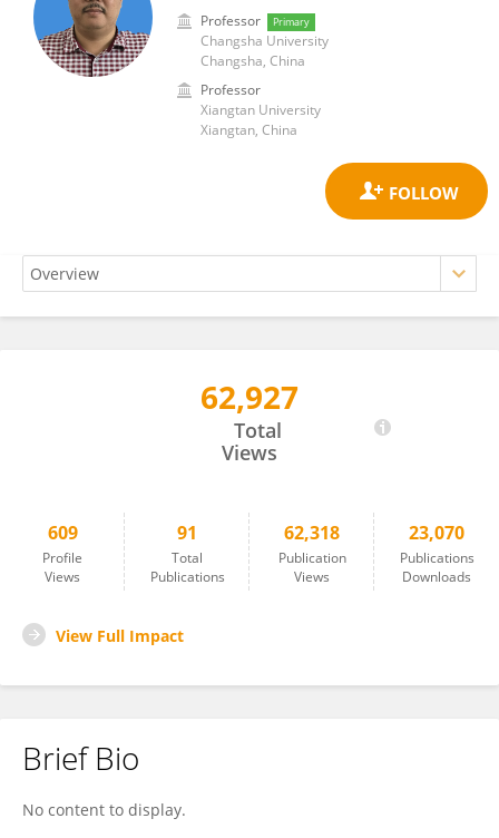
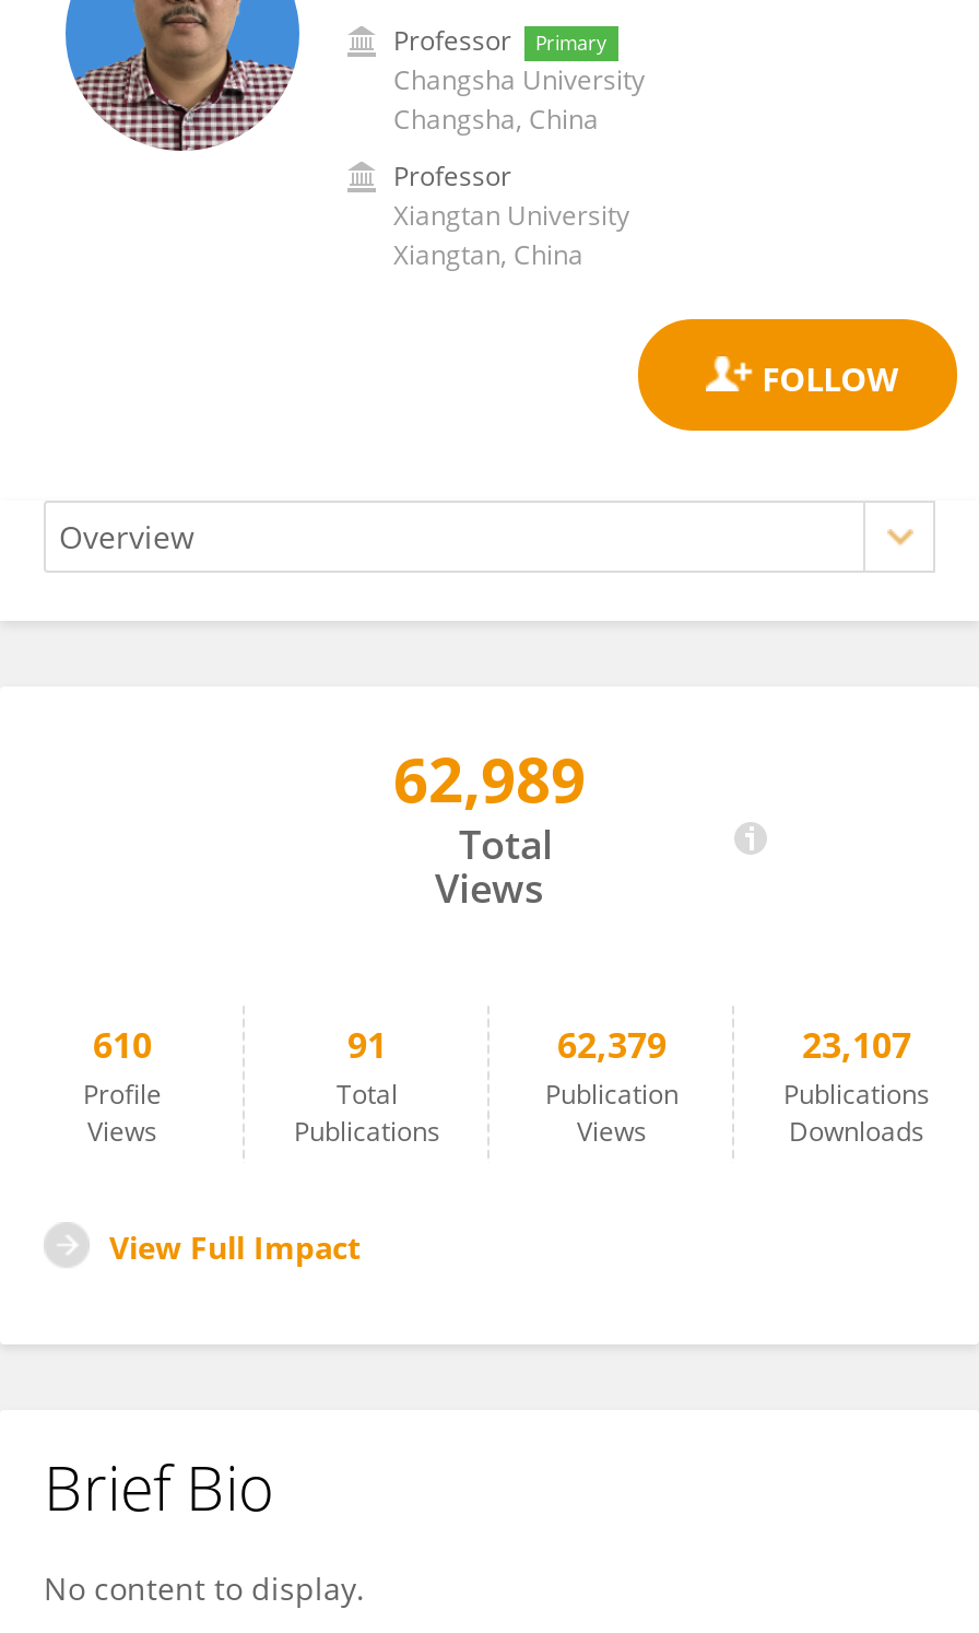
[200,376,299,418] 62,927 -> [393,737,586,820] 62,989
[47,520,77,545] 609 -> [93,1021,152,1069] 610
[284,520,340,545] 62,318 -> [557,1021,667,1069] 62,379
[409,520,464,545] 23,070 -> [802,1021,911,1069] 23,107

